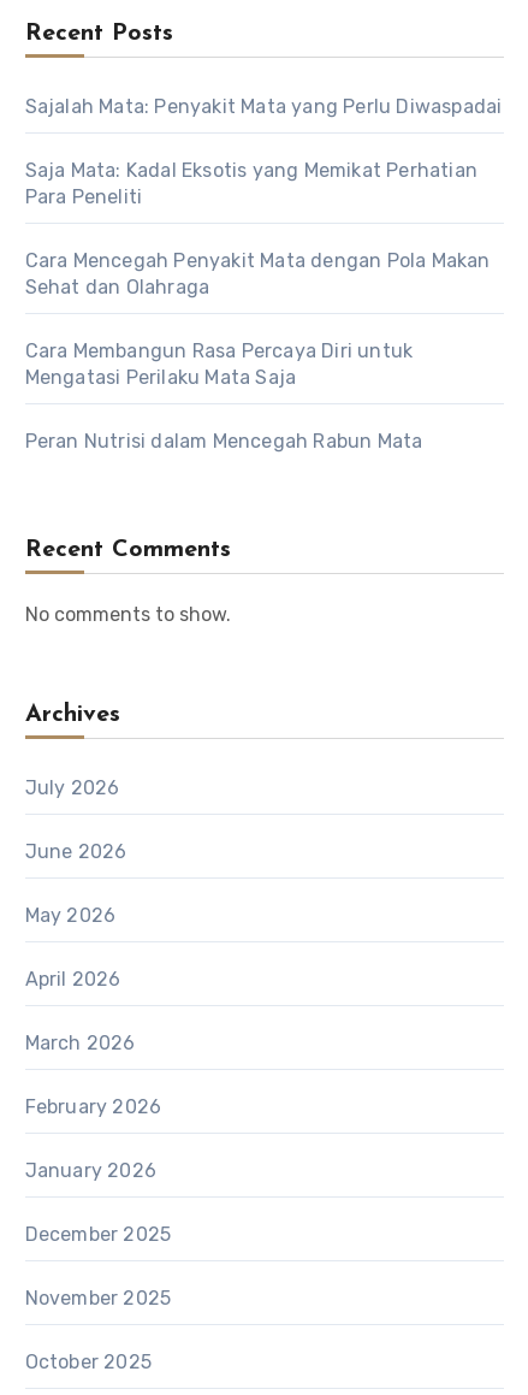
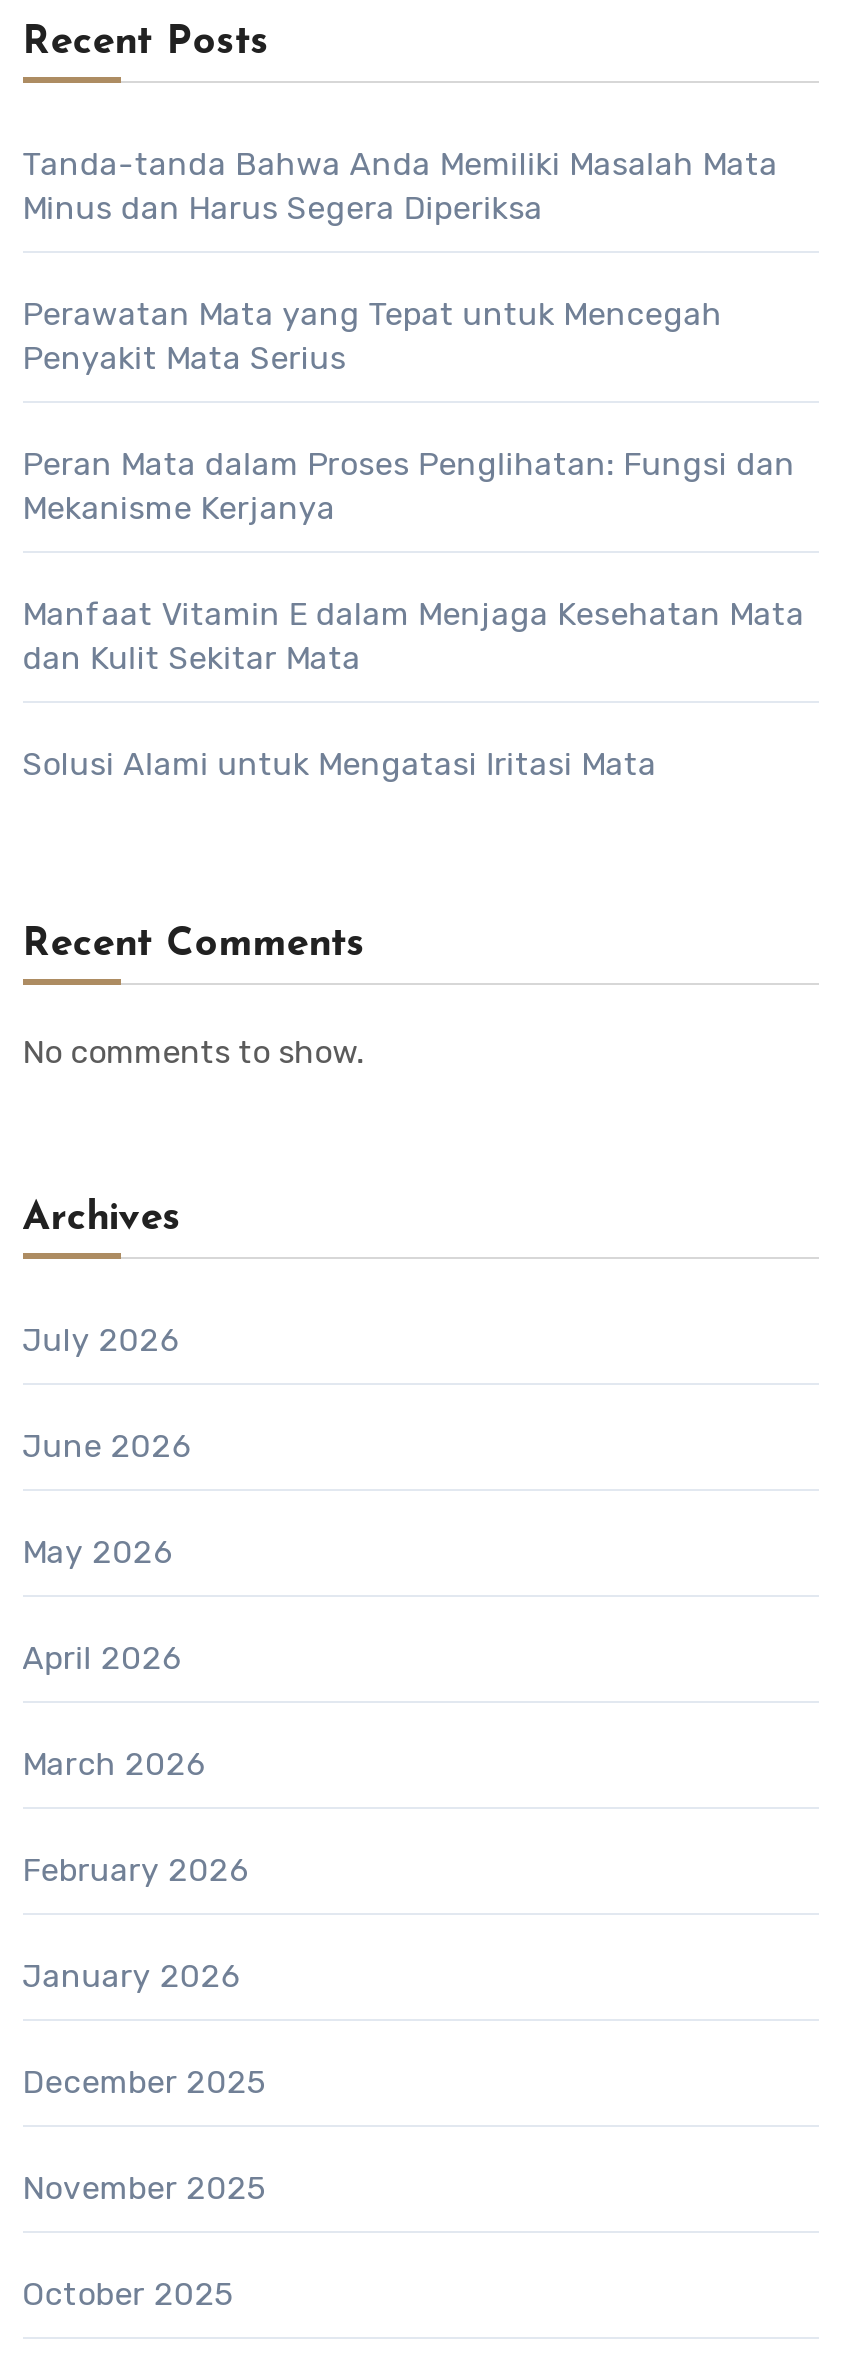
[25,95,502,118] Sajalah Mata: Penyakit Mata yang Perlu Diwaspadai -> [22,146,778,228] Tanda-tanda Bahwa Anda Memiliki Masalah Mata | Minus dan Harus Segera Diperiksa
[25,159,477,209] Saja Mata: Kadal Eksotis yang Memikat Perhatian | Para Peneliti -> [22,296,722,378] Perawatan Mata yang Tepat untuk Mencegah | Penyakit Mata Serius
[25,250,490,299] Cara Mencegah Penyakit Mata dengan Pola Makan | Sehat dan Olahraga -> [22,446,795,528] Peran Mata dalam Proses Penglihatan: Fungsi dan | Mekanisme Kerjanya
[25,340,413,389] Cara Membangun Rasa Percaya Diri untuk | Mengatasi Perilaku Mata Saja -> [22,596,805,678] Manfaat Vitamin E dalam Menjaga Kesehatan Mata | dan Kulit Sekitar Mata
[25,430,423,453] Peran Nutrisi dalam Mencegah Rabun Mata -> [22,746,657,784] Solusi Alami untuk Mengatasi Iritasi Mata

